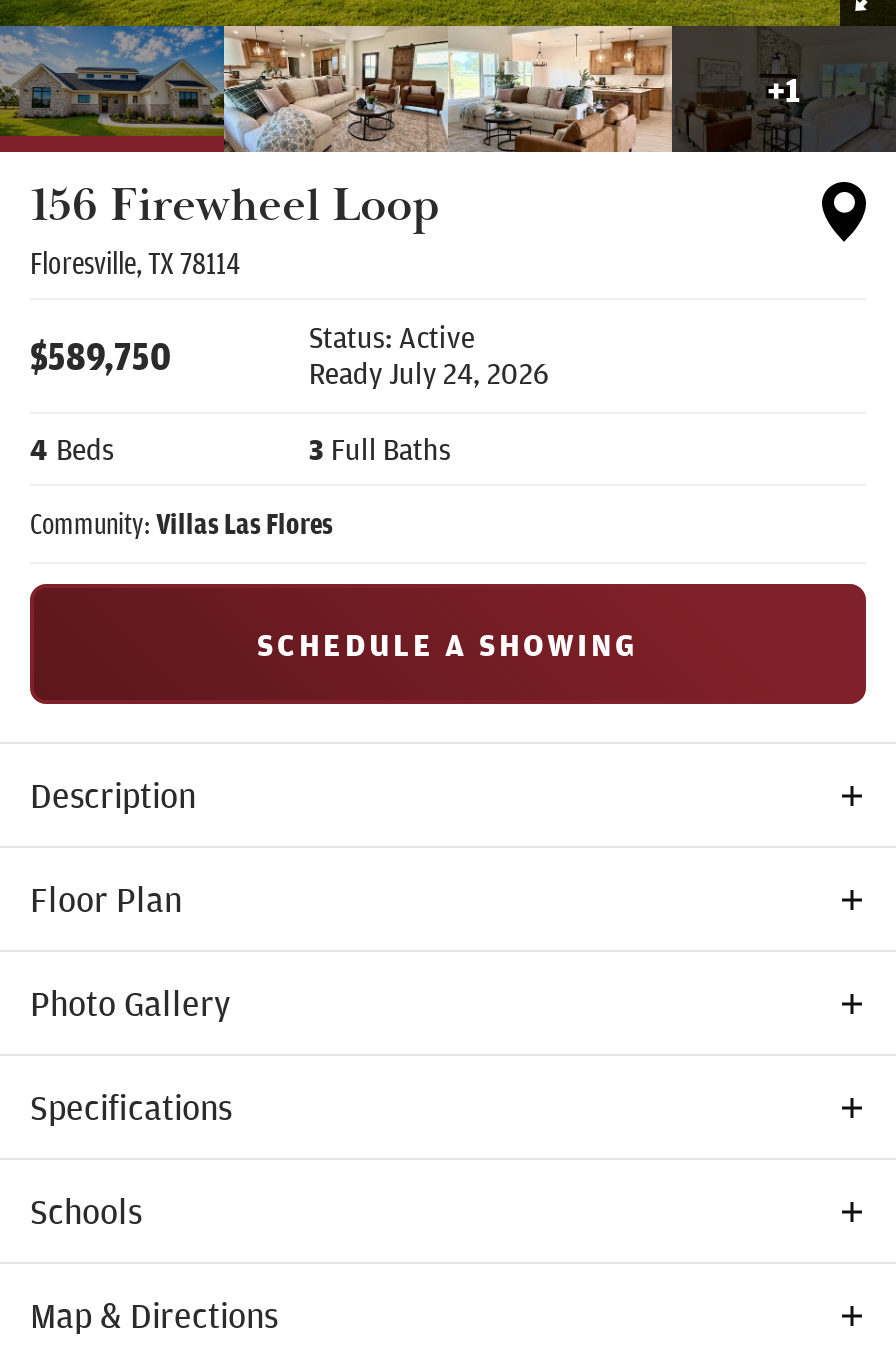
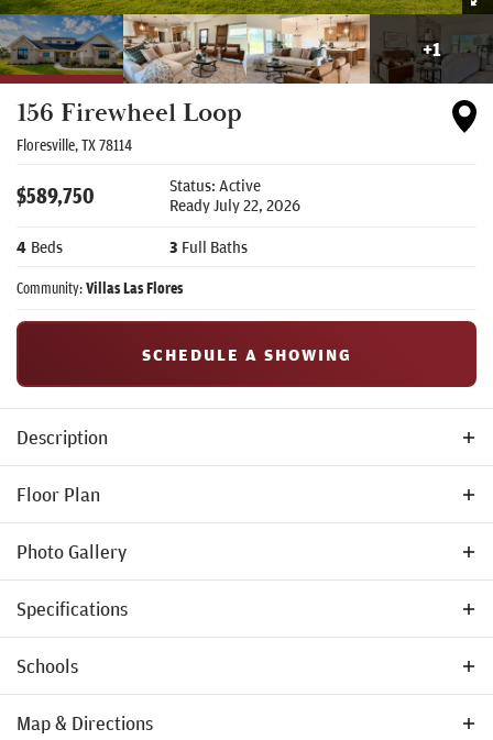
[309,354,549,392] Ready July 24, 2026 -> [170,195,301,215] Ready July 22, 2026

